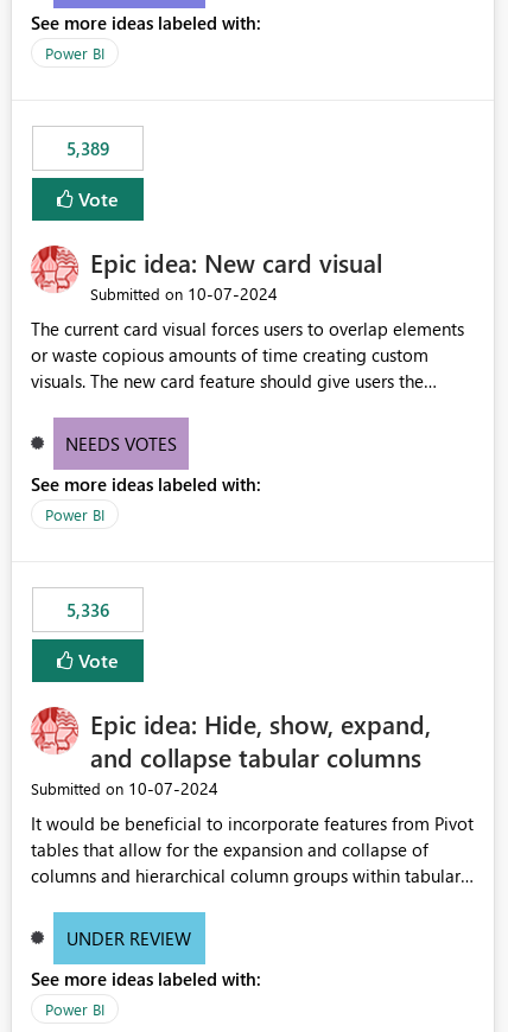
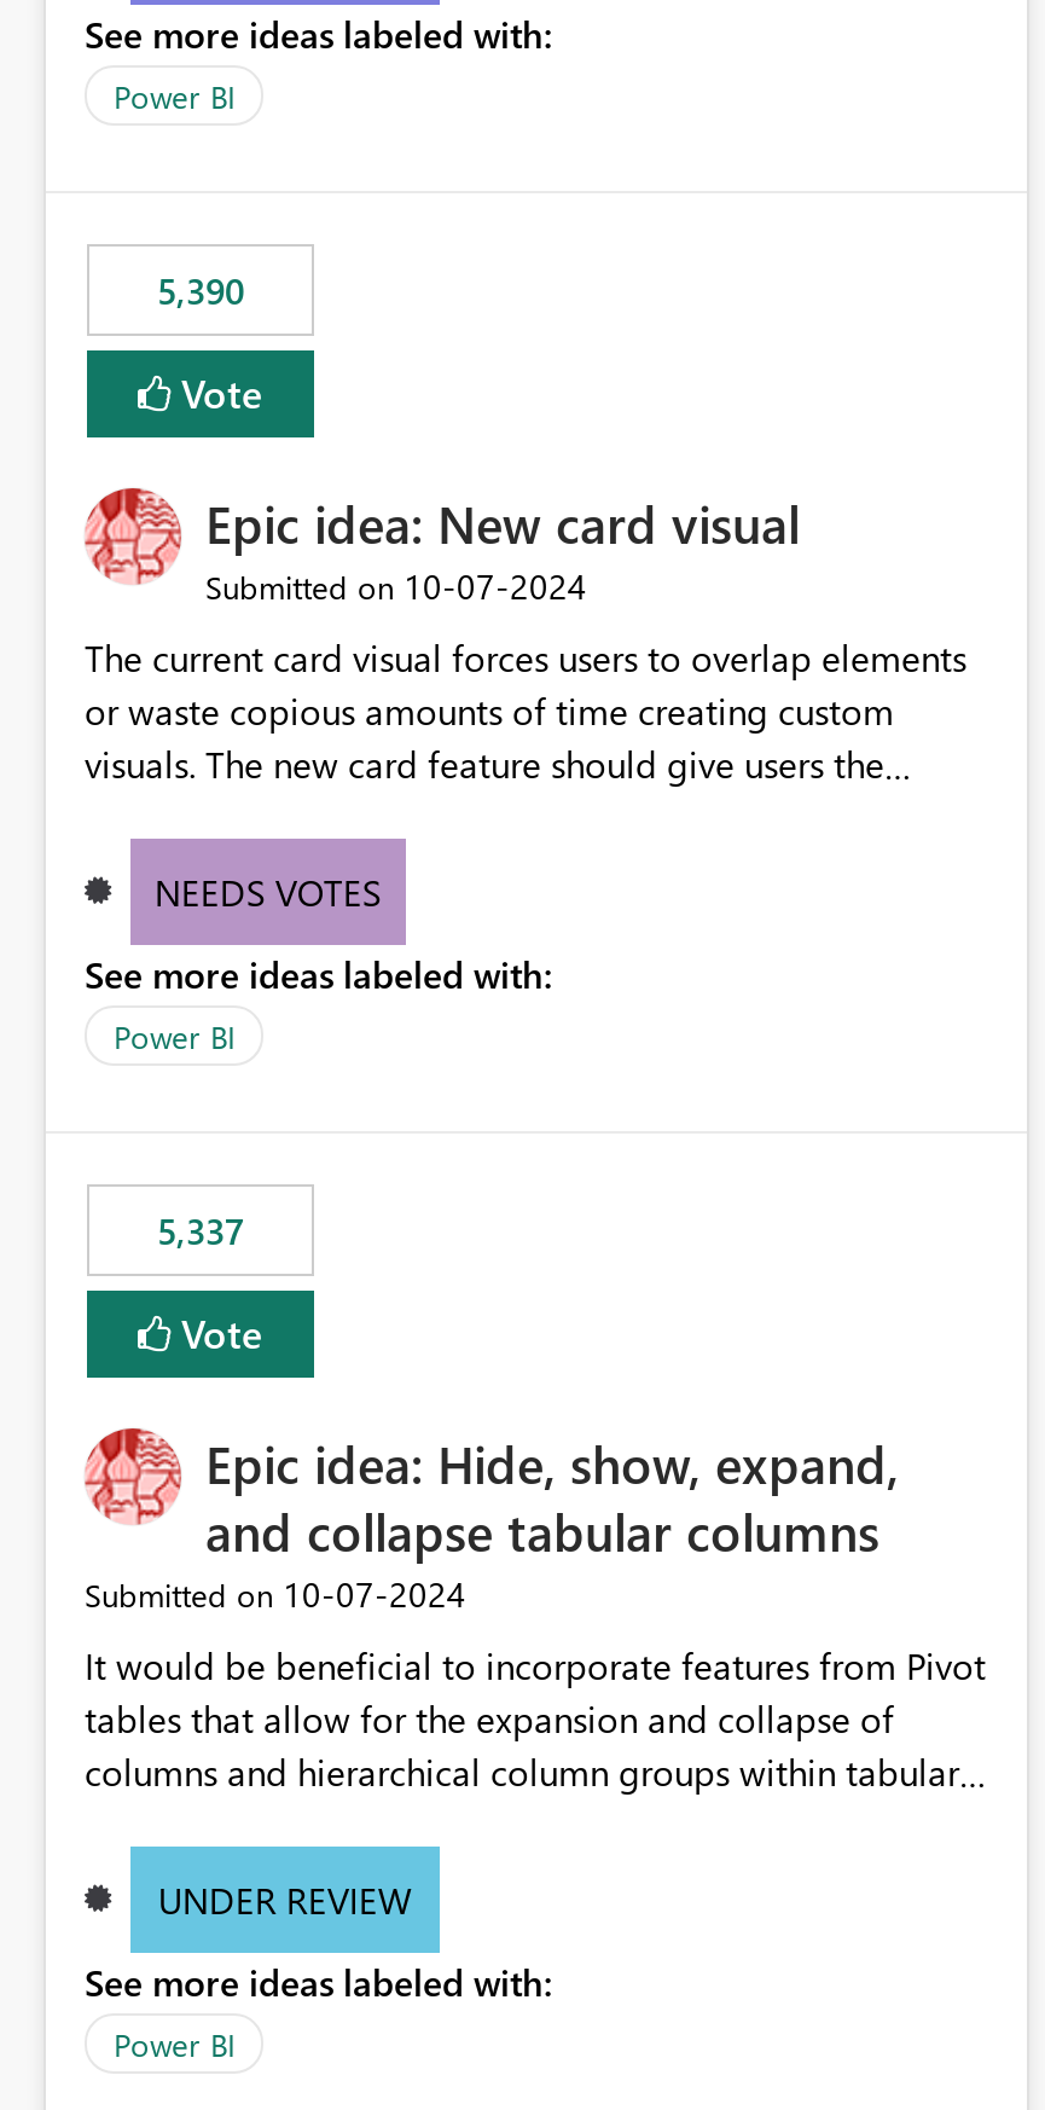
[66,137,109,161] 5,389 -> [157,267,244,315] 5,390
[66,598,109,622] 5,336 -> [157,1207,244,1255] 5,337

